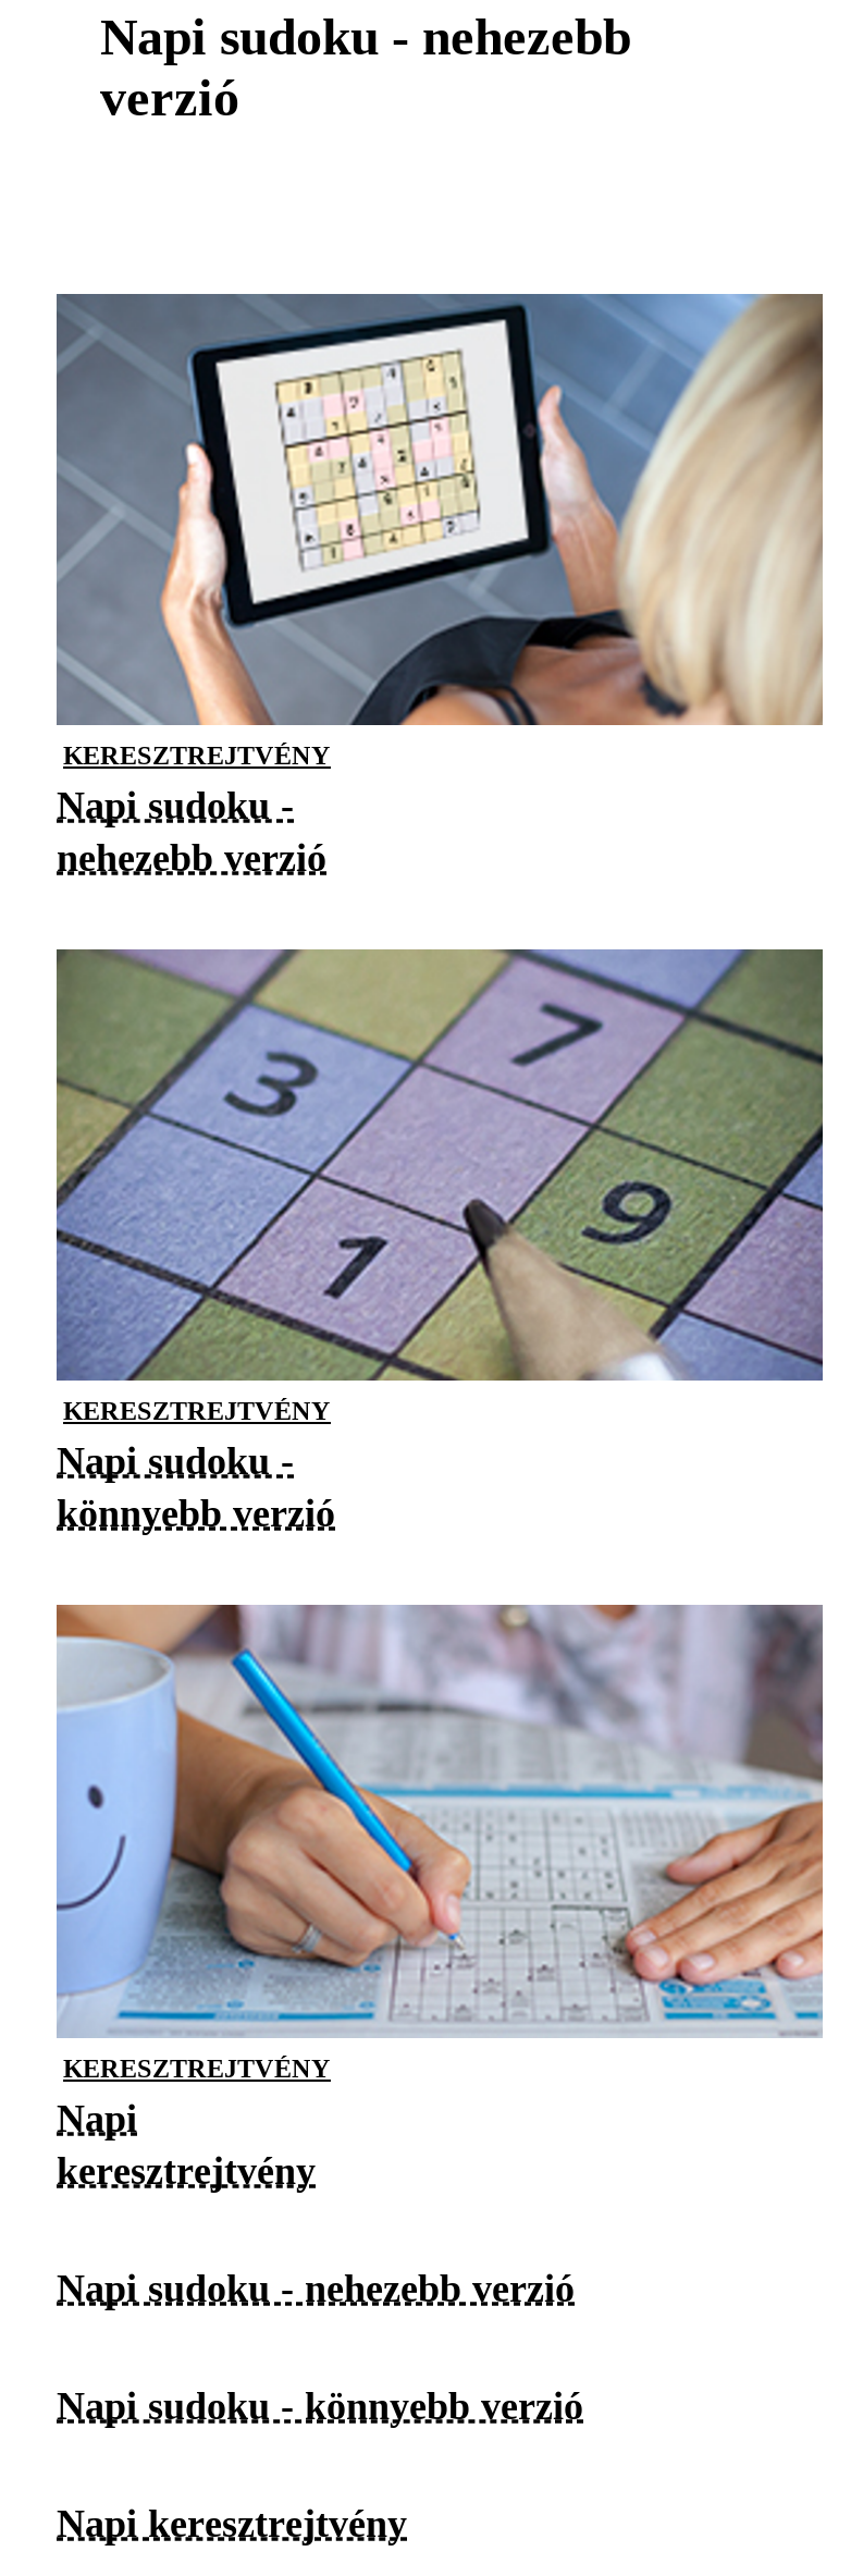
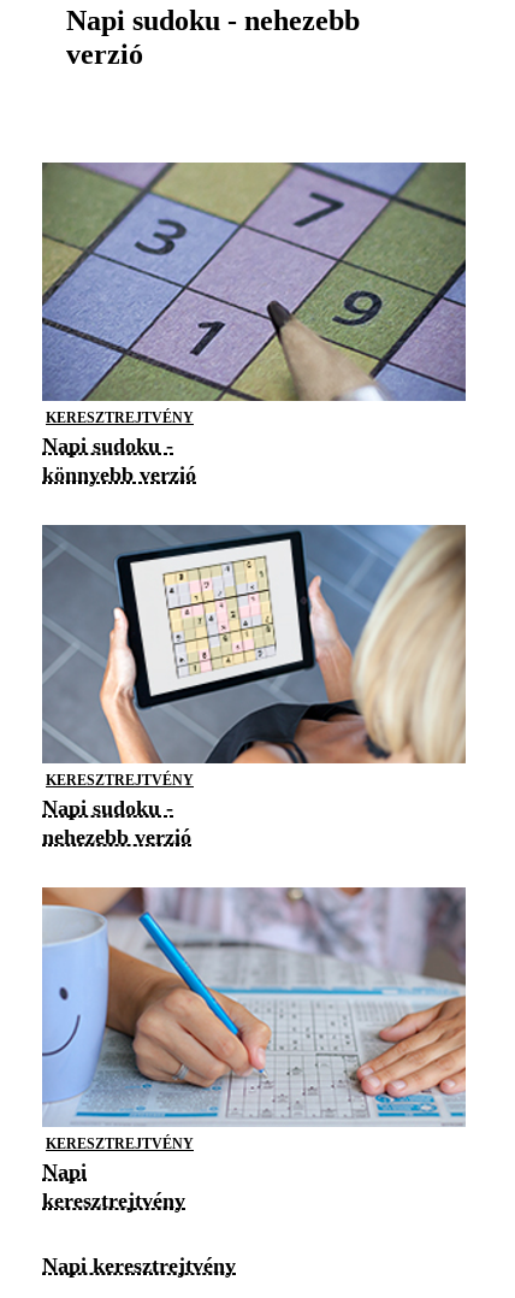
moved [57,294,823,727] -> [42,525,466,765]: [image]
moved [57,837,326,880] -> [42,825,191,849]: nehezebb verzió
moved [57,947,825,1383] -> [42,161,467,402]: [image]
moved [57,1492,335,1536] -> [42,463,196,487]: könnyebb verzió
[57,2266,583,2427] Napi sudoku - nehezebb verzió | Napi sudoku - könnyebb verzió -> none

